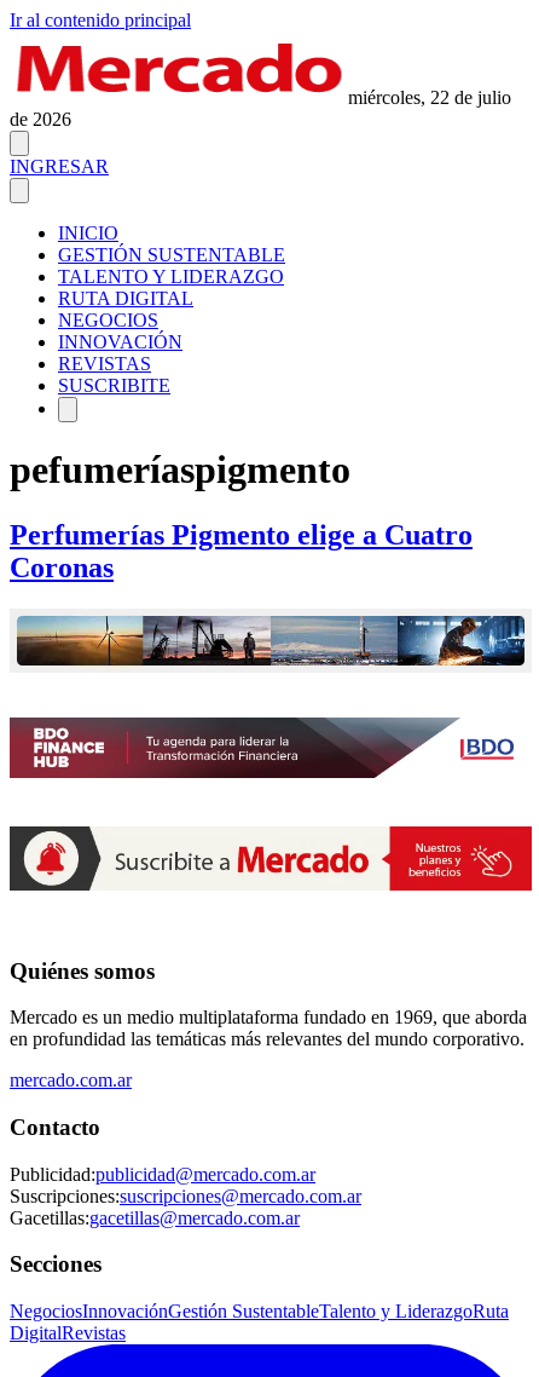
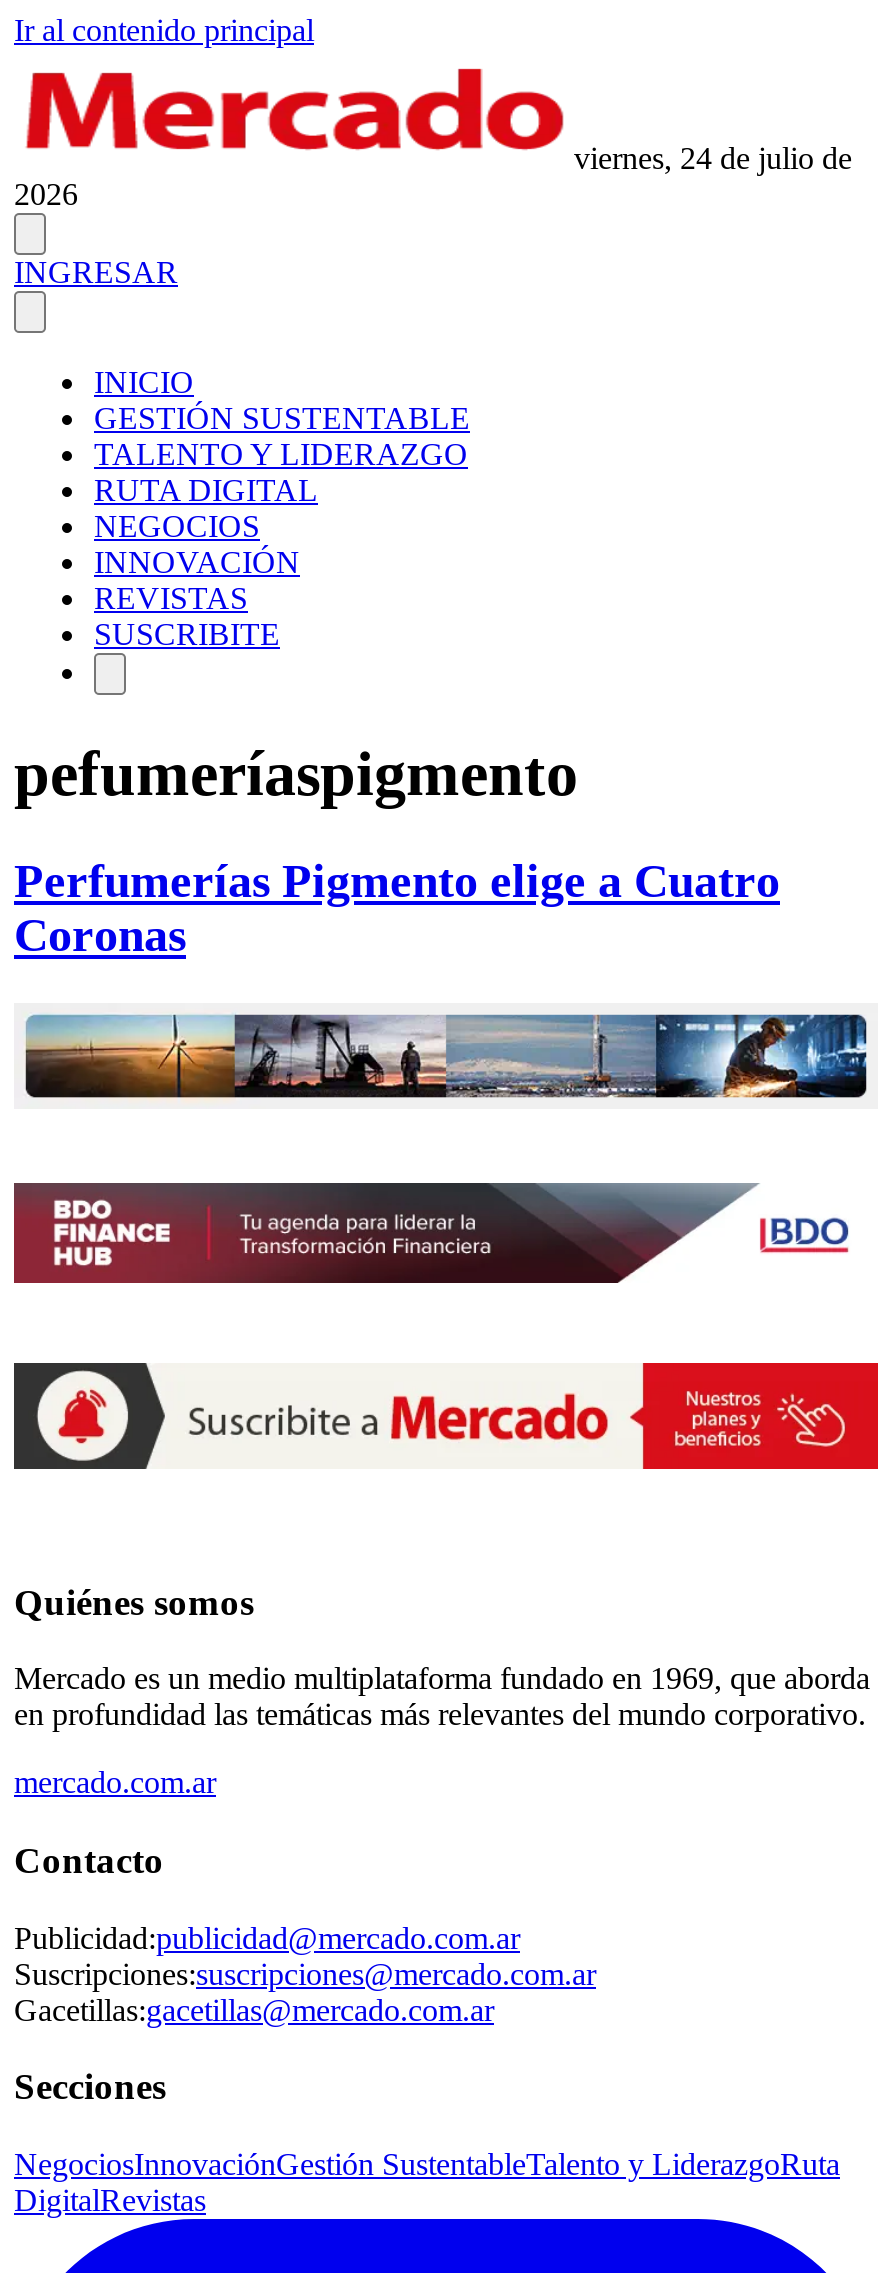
[10,87,511,129] miércoles, 22 de julio | de 2026 -> [14,141,852,211] viernes, 24 de julio de | 2026

